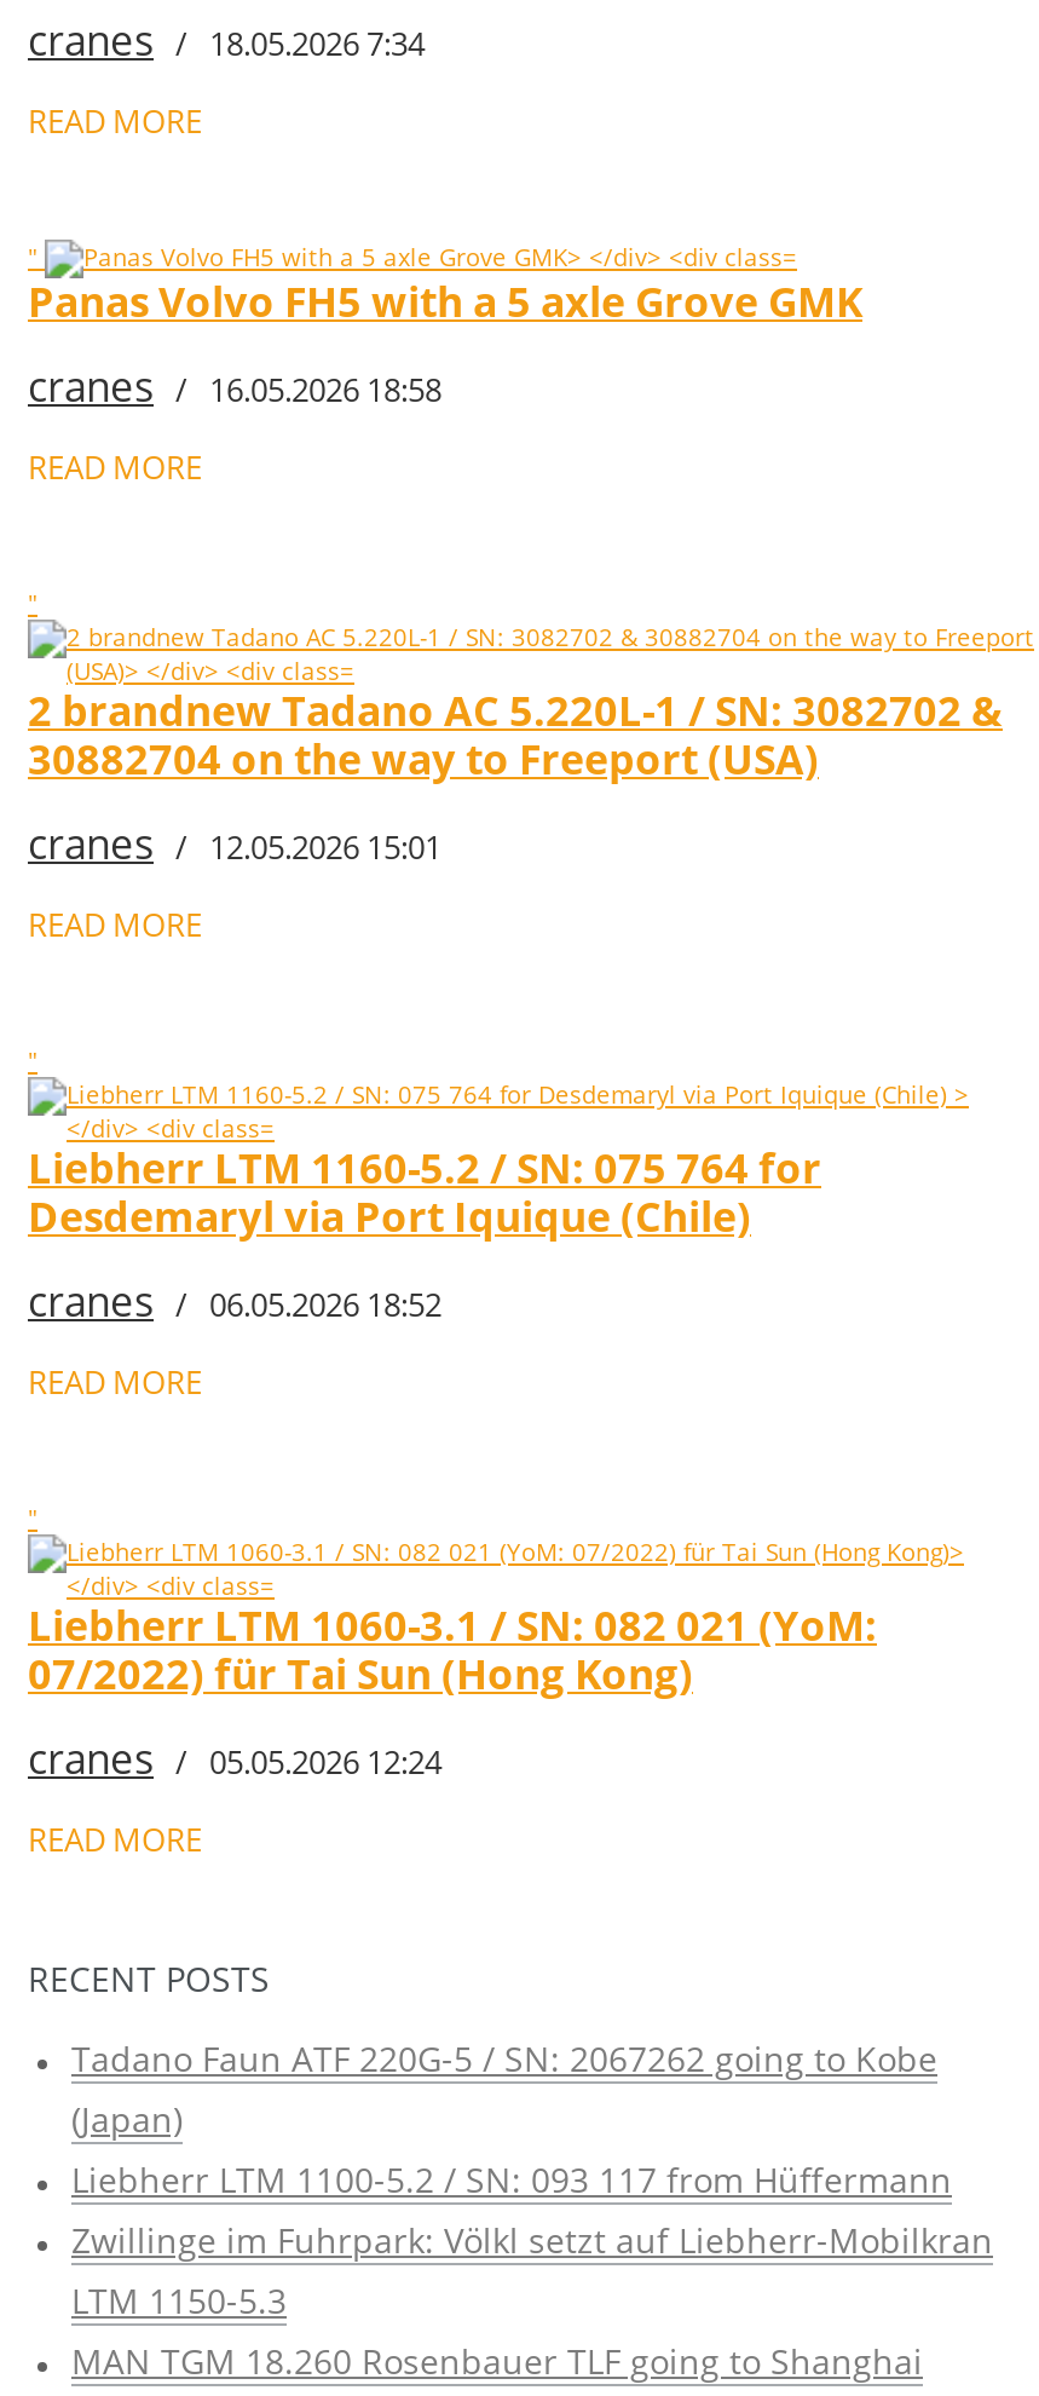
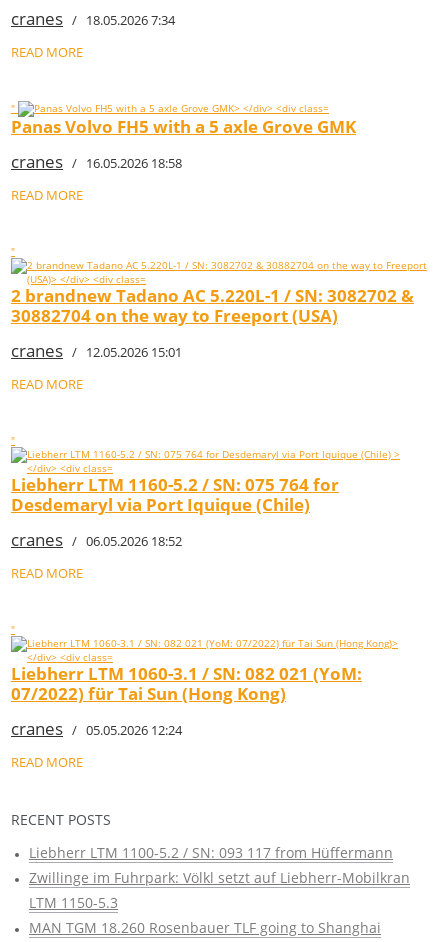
[71,2036,937,2143] Tadano Faun ATF 220G-5 / SN: 2067262 going to Kobe | (Japan) -> none

